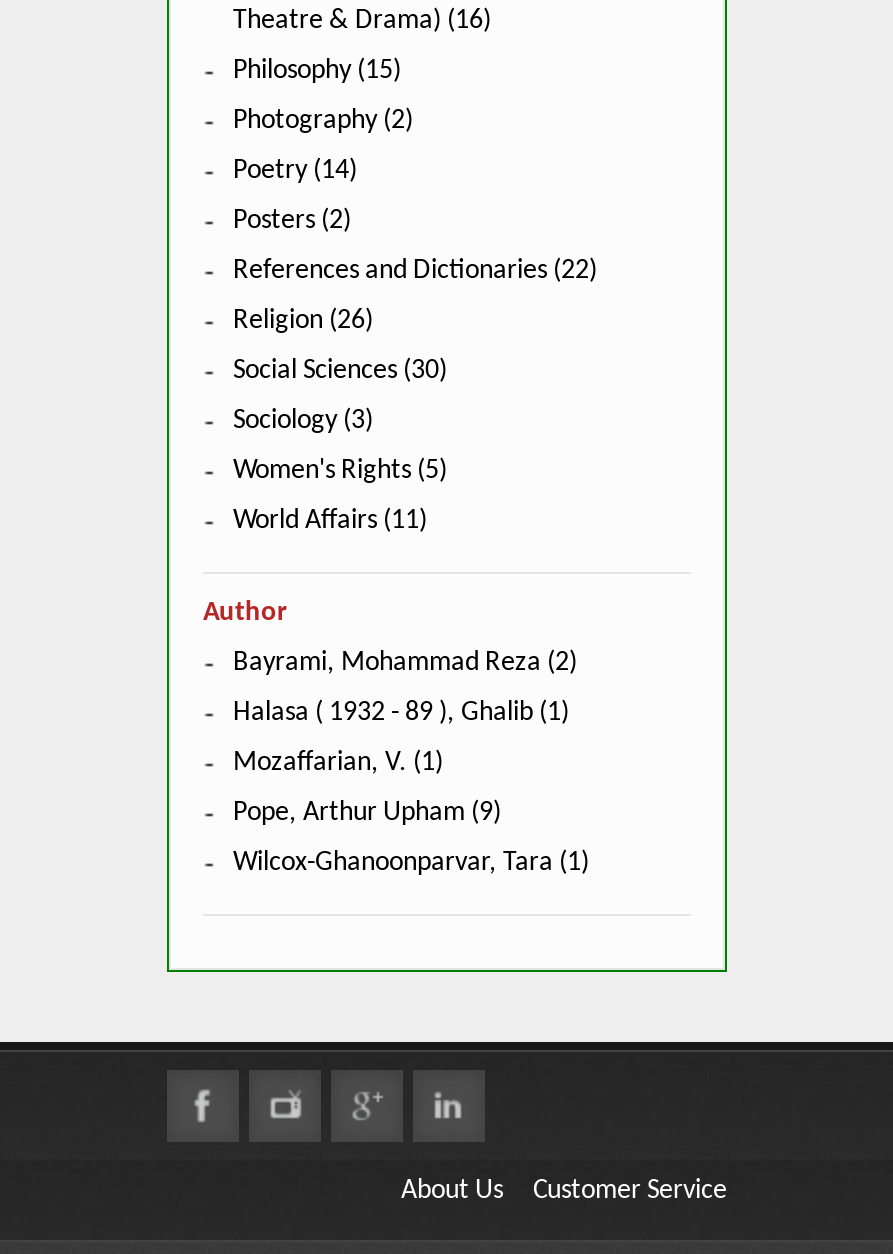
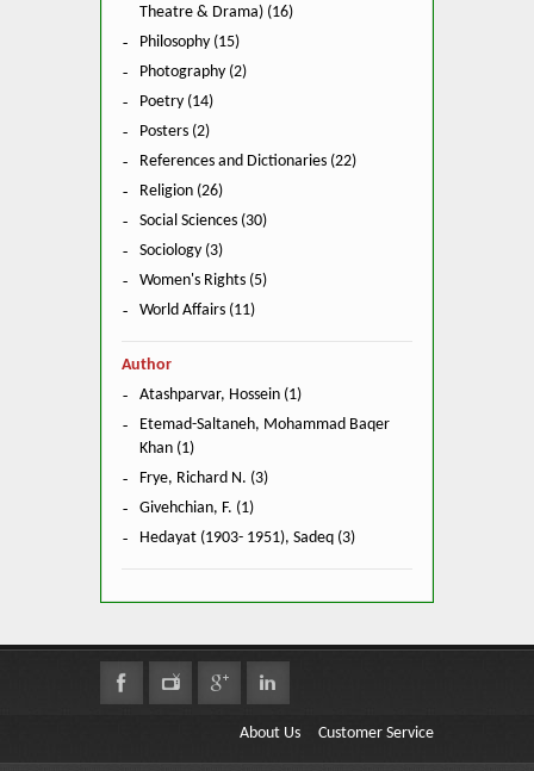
[233,648,577,678] Bayrami, Mohammad Reza (2) -> [139,386,302,404] Atashparvar, Hossein (1)
[233,698,569,728] Halasa ( 1932 - 89 ), Ghalib (1) -> [139,416,390,457] Etemad-Saltaneh, Mohammad Baqer | Khan (1)
[233,748,443,778] Mozaffarian, V. (1) -> [139,469,268,487] Frye, Richard N. (3)
[233,798,501,828] Pope, Arthur Upham (9) -> [139,499,254,517] Givehchian, F. (1)
[233,848,589,878] Wilcox-Ghanoonparvar, Tara (1) -> [139,529,355,547] Hedayat (1903- 1951), Sadeq (3)

